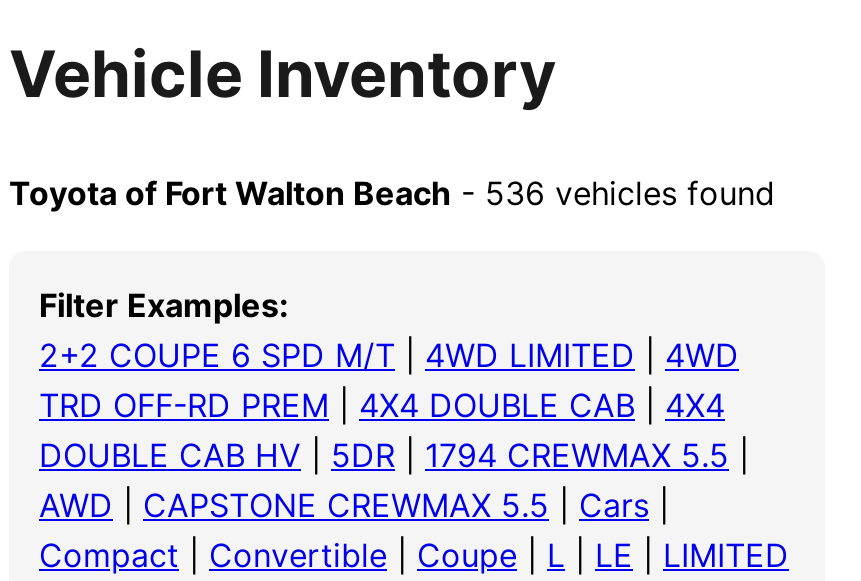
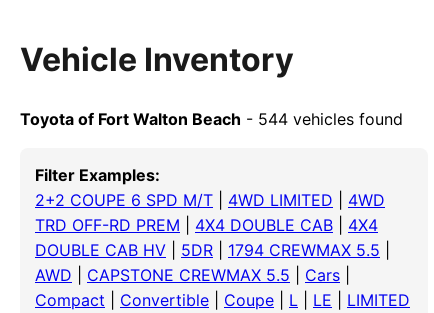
[9,173,775,213] Toyota of Fort Walton Beach - 536 vehicles found -> [20,109,403,129] Toyota of Fort Walton Beach - 544 vehicles found

